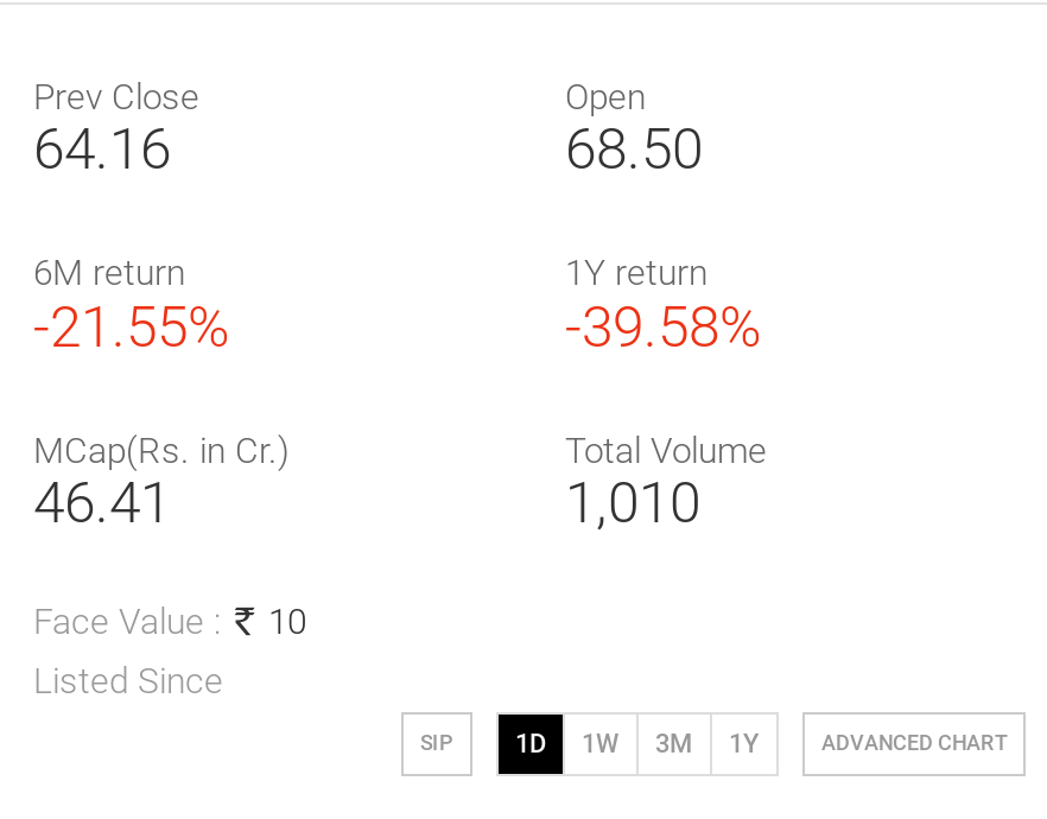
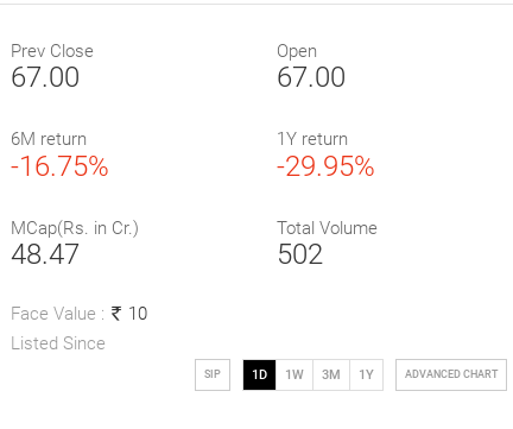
[33,116,171,183] 64.16 -> [11,61,80,94] 67.00
[565,116,703,183] 68.50 -> [277,61,346,94] 67.00
[33,294,230,361] -21.55% -> [11,150,109,183] -16.75%
[565,294,762,361] -39.58% -> [277,150,375,183] -29.95%
[33,470,171,537] 46.41 -> [11,238,80,271] 48.47
[565,470,700,537] 1,010 -> [277,238,323,271] 502

